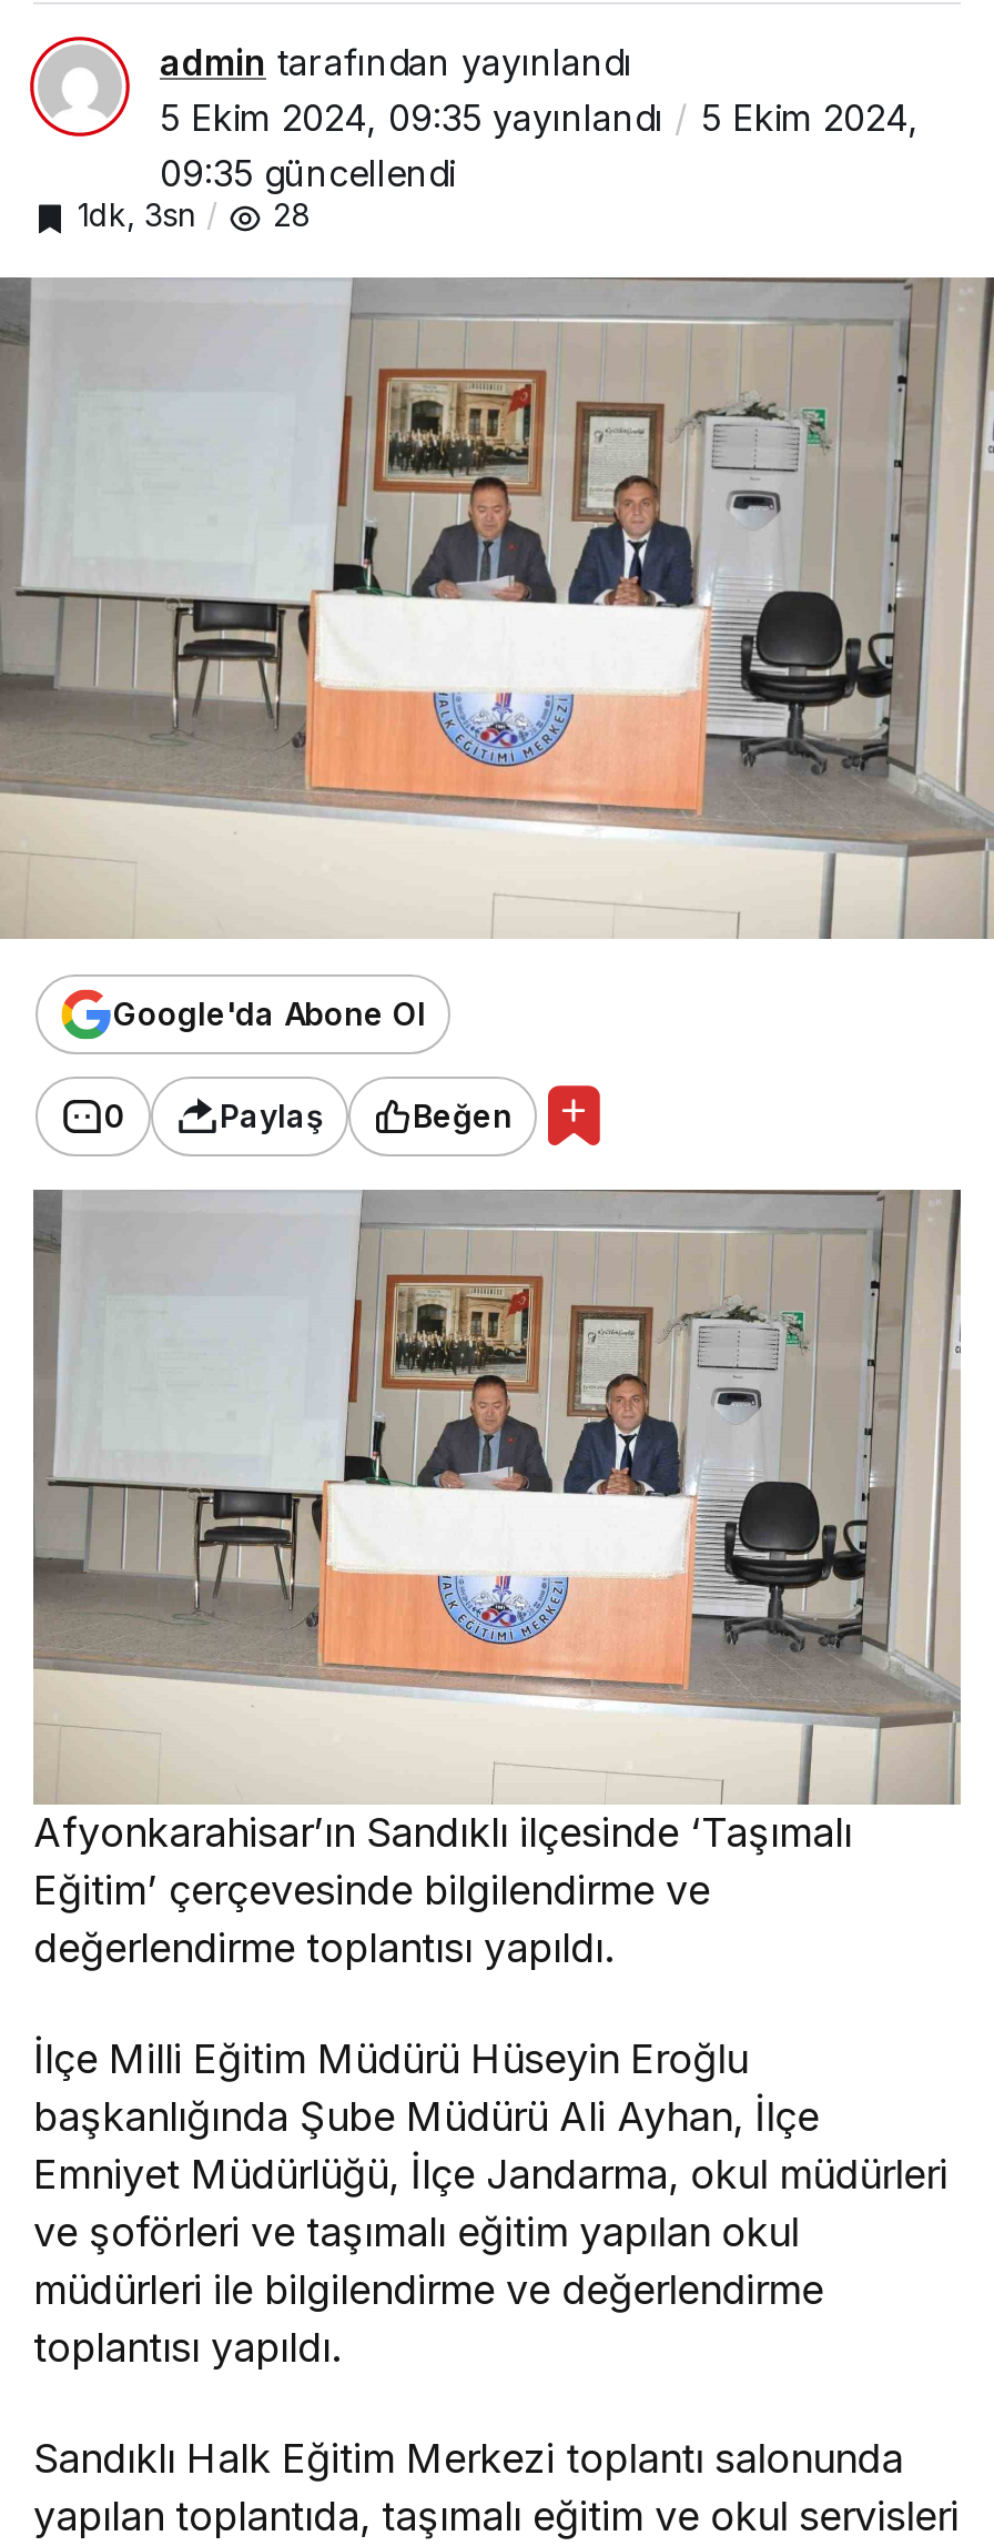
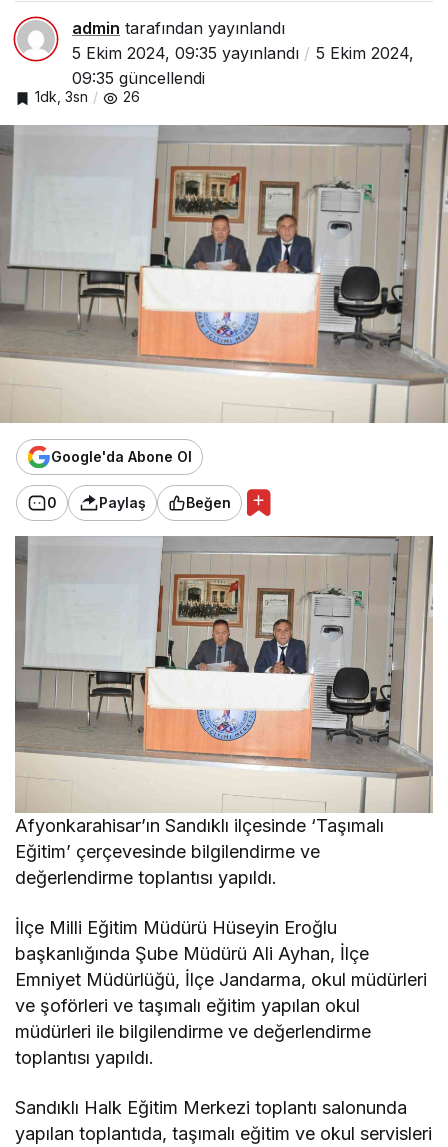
[273,195,311,233] 28 -> [123,88,140,105] 26

